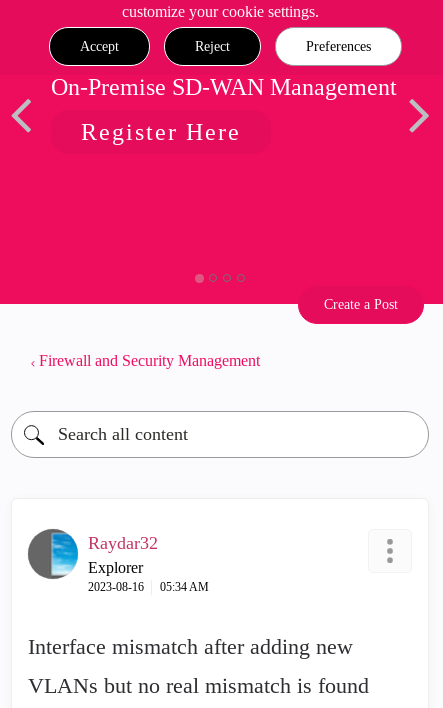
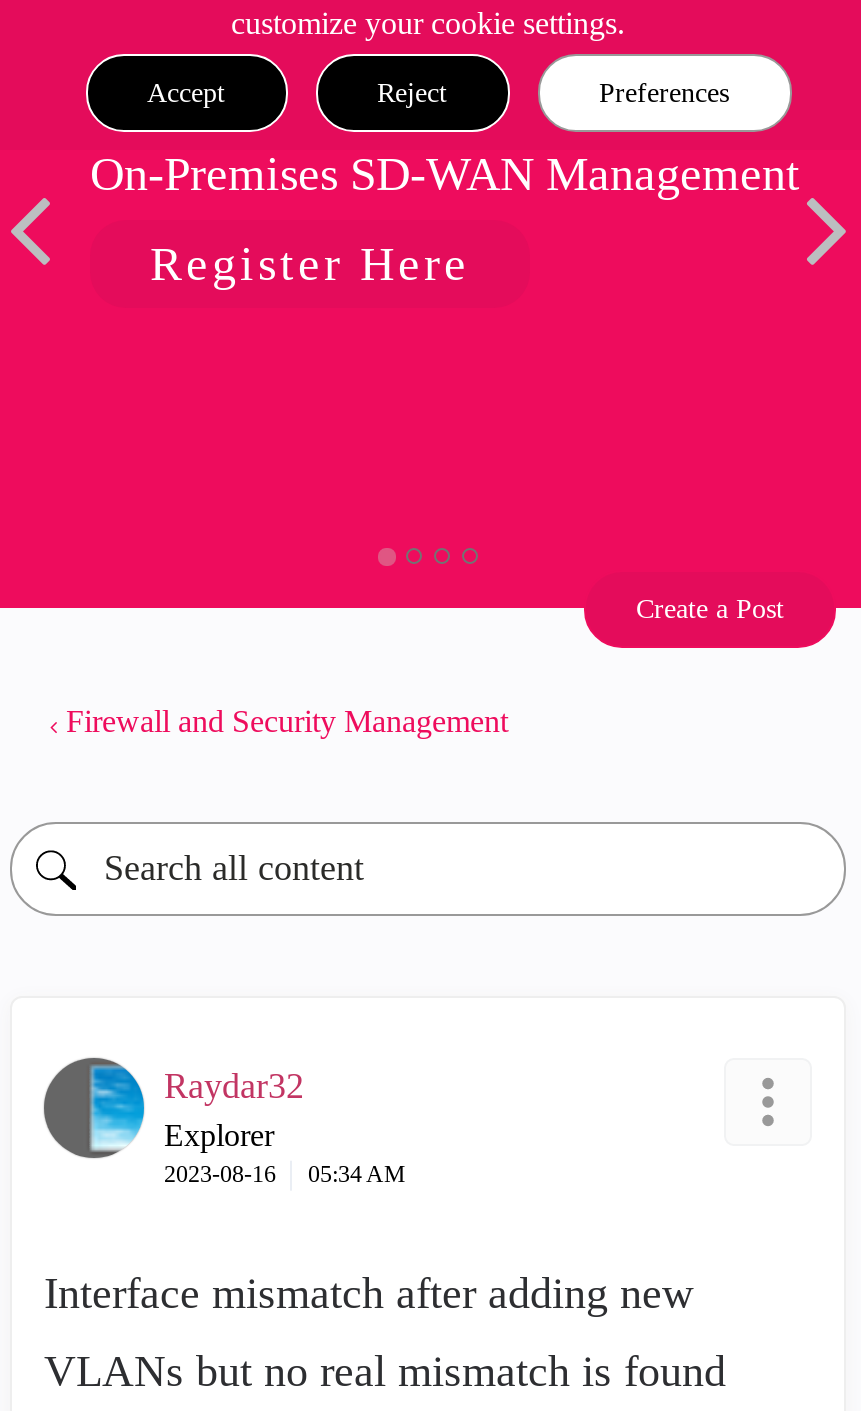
[51,74,397,100] On-Premise SD-WAN Management -> [90,148,800,200] On-Premises SD-WAN Management

